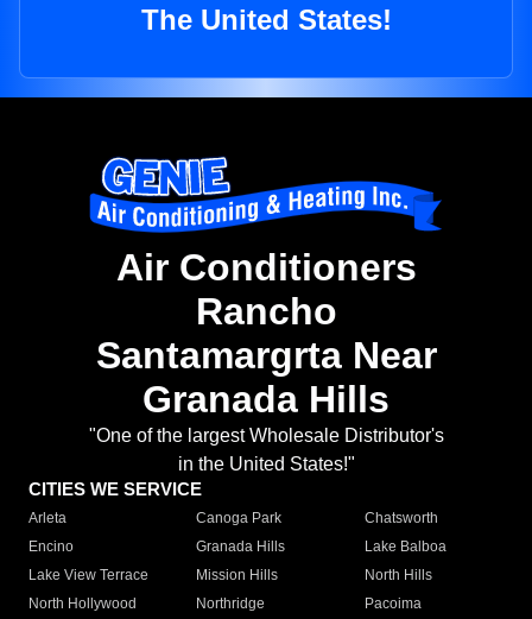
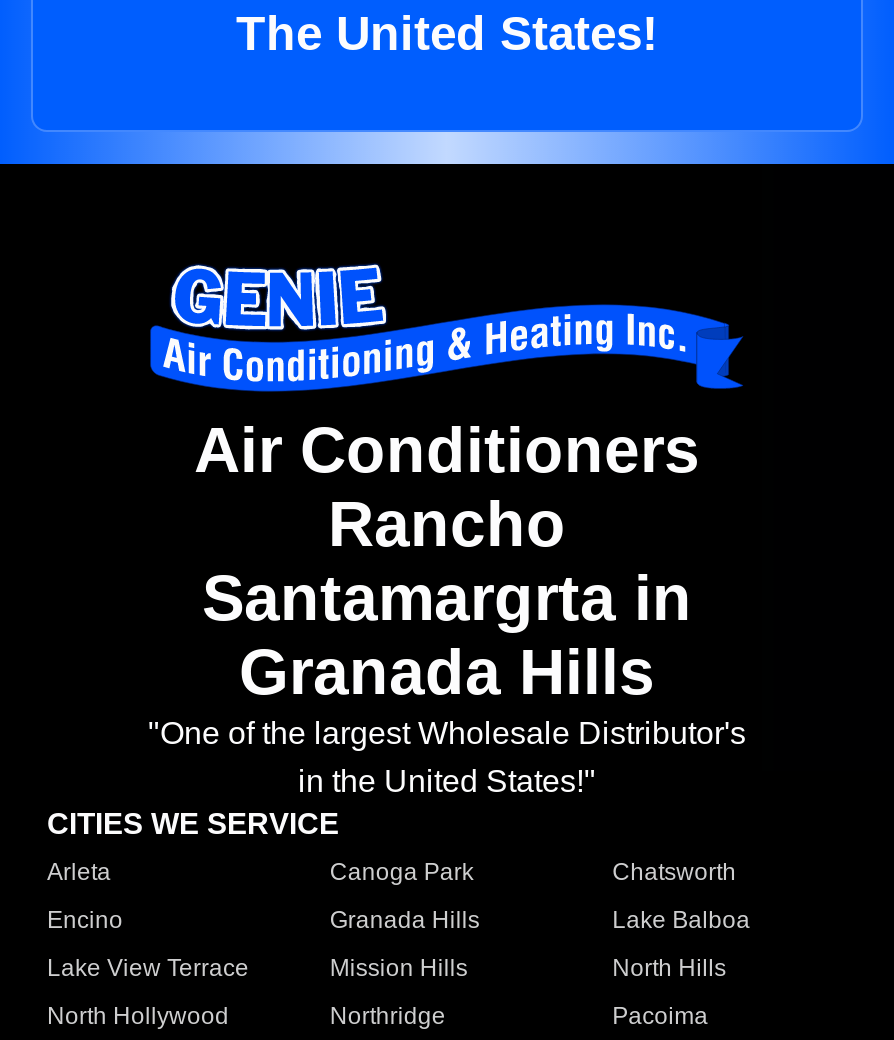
[96,334,436,377] Santamargrta Near -> [202,563,692,635] Santamargrta in

